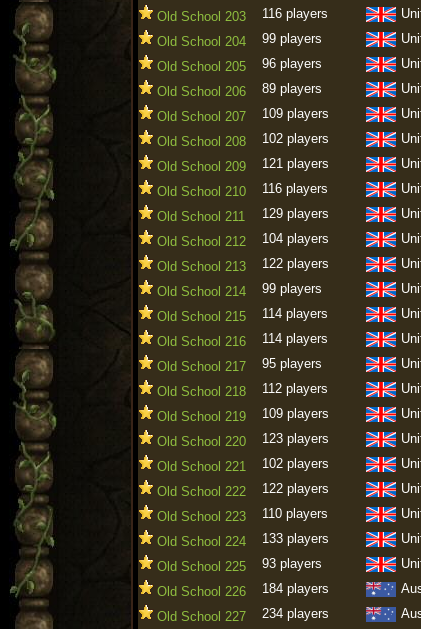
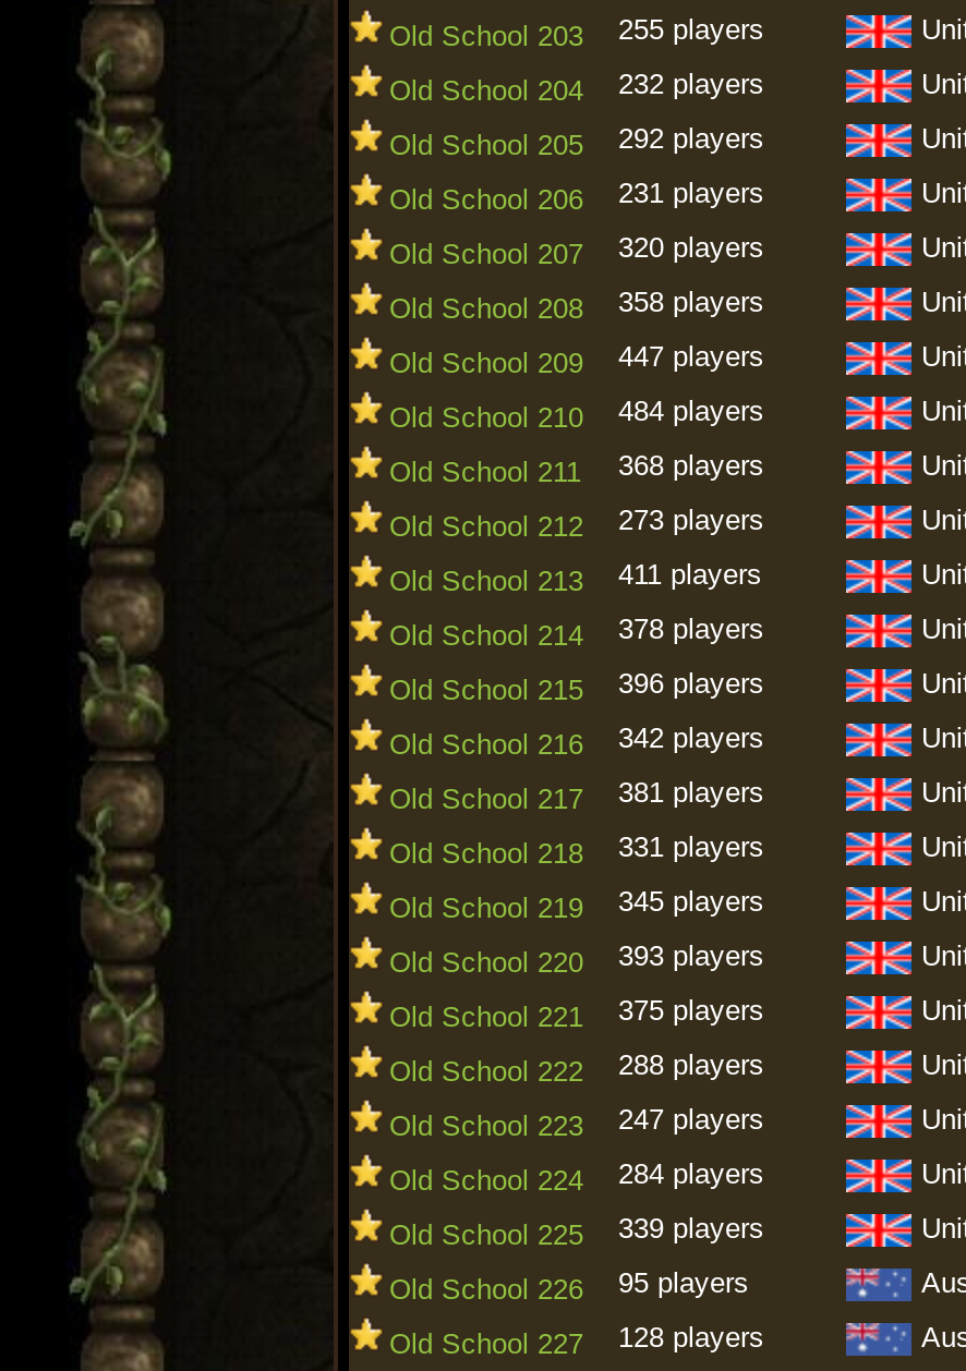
[156,6,327,24] Old School 203 116 players -> [389,13,764,52] Old School 203 255 players
[156,31,321,49] Old School 204 99 players -> [389,68,764,107] Old School 204 232 players
[156,56,321,74] Old School 205 96 players -> [389,122,764,161] Old School 205 292 players
[156,81,321,99] Old School 206 89 players -> [389,177,764,216] Old School 206 231 players
[156,106,328,124] Old School 207 109 players -> [389,231,764,270] Old School 207 320 players
[156,131,328,149] Old School 208 102 players -> [389,286,764,325] Old School 208 358 players
[156,156,328,174] Old School 209 121 players -> [389,340,764,379] Old School 209 447 players
[156,181,327,199] Old School 210 116 players -> [389,395,764,434] Old School 210 484 players
[156,206,328,224] Old School 211 129 players -> [389,449,764,488] Old School 211 368 players
[156,231,328,249] Old School 212 104 players -> [389,503,764,543] Old School 212 273 players
[156,256,328,274] Old School 213 122 players -> [389,558,762,597] Old School 213 411 players
[156,281,321,299] Old School 214 99 players -> [389,612,764,652] Old School 214 378 players
[156,306,327,324] Old School 215 114 players -> [389,667,764,706] Old School 215 396 players
[156,331,327,349] Old School 216 114 players -> [389,721,764,761] Old School 216 342 players
[156,356,321,374] Old School 217 95 players -> [389,776,764,815] Old School 217 381 players
[156,381,327,399] Old School 218 112 players -> [389,830,764,870] Old School 218 331 players
[156,406,328,424] Old School 219 109 players -> [389,885,764,924] Old School 219 345 players
[156,431,328,449] Old School 220 123 players -> [389,939,764,979] Old School 220 393 players
[156,456,328,474] Old School 221 102 players -> [389,994,764,1033] Old School 221 375 players
[156,481,328,499] Old School 222 122 players -> [389,1048,764,1088] Old School 222 288 players
[156,506,327,524] Old School 223 110 players -> [389,1103,764,1142] Old School 223 247 players
[156,531,328,549] Old School 224 133 players -> [389,1157,764,1197] Old School 224 284 players
[156,556,321,574] Old School 225 93 players -> [389,1212,764,1251] Old School 225 339 players
[156,581,328,599] Old School 226 184 players -> [389,1266,749,1306] Old School 226 95 players
[156,606,328,624] Old School 227 234 players -> [389,1321,764,1360] Old School 227 128 players

